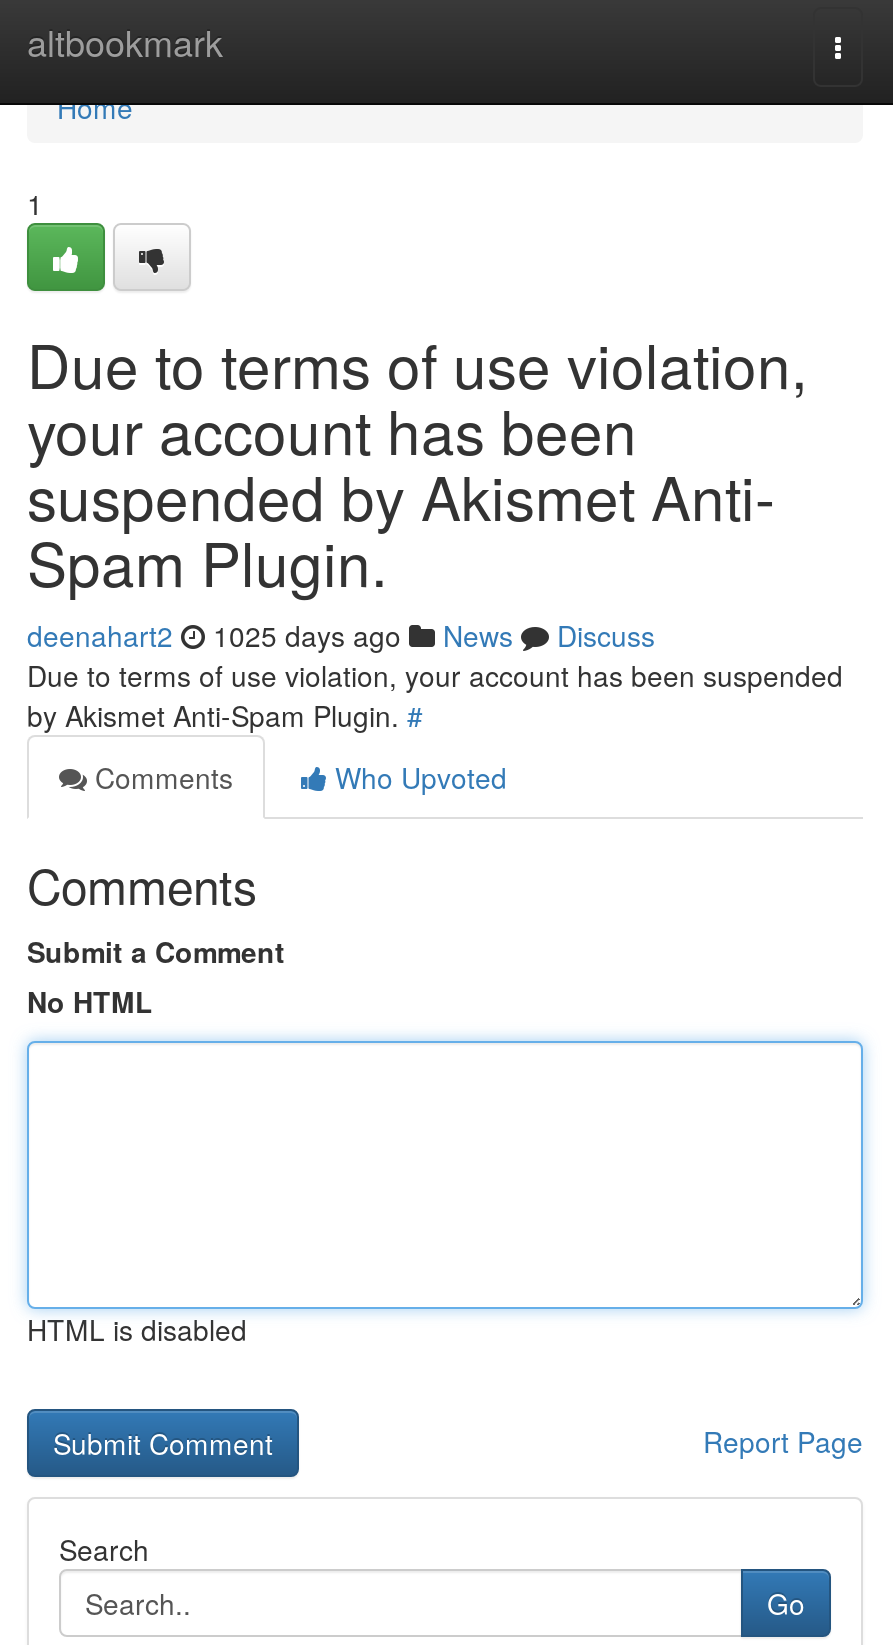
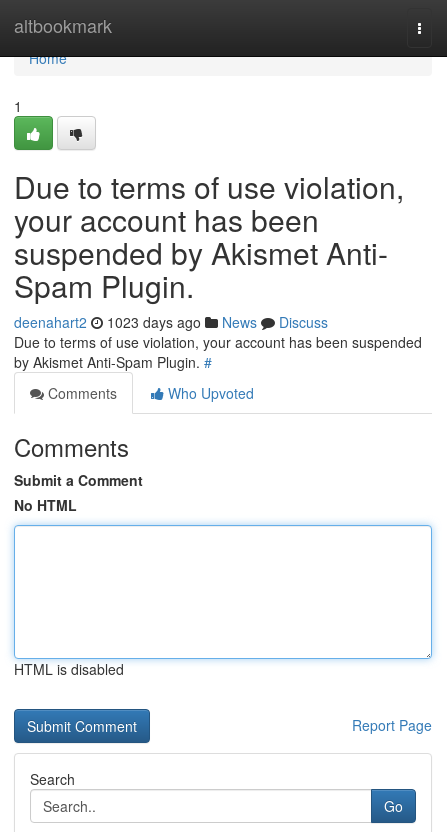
[27,615,655,655] deenahart2 1025 days ago News Discuss -> [14,312,328,332] deenahart2 1023 days ago News Discuss

